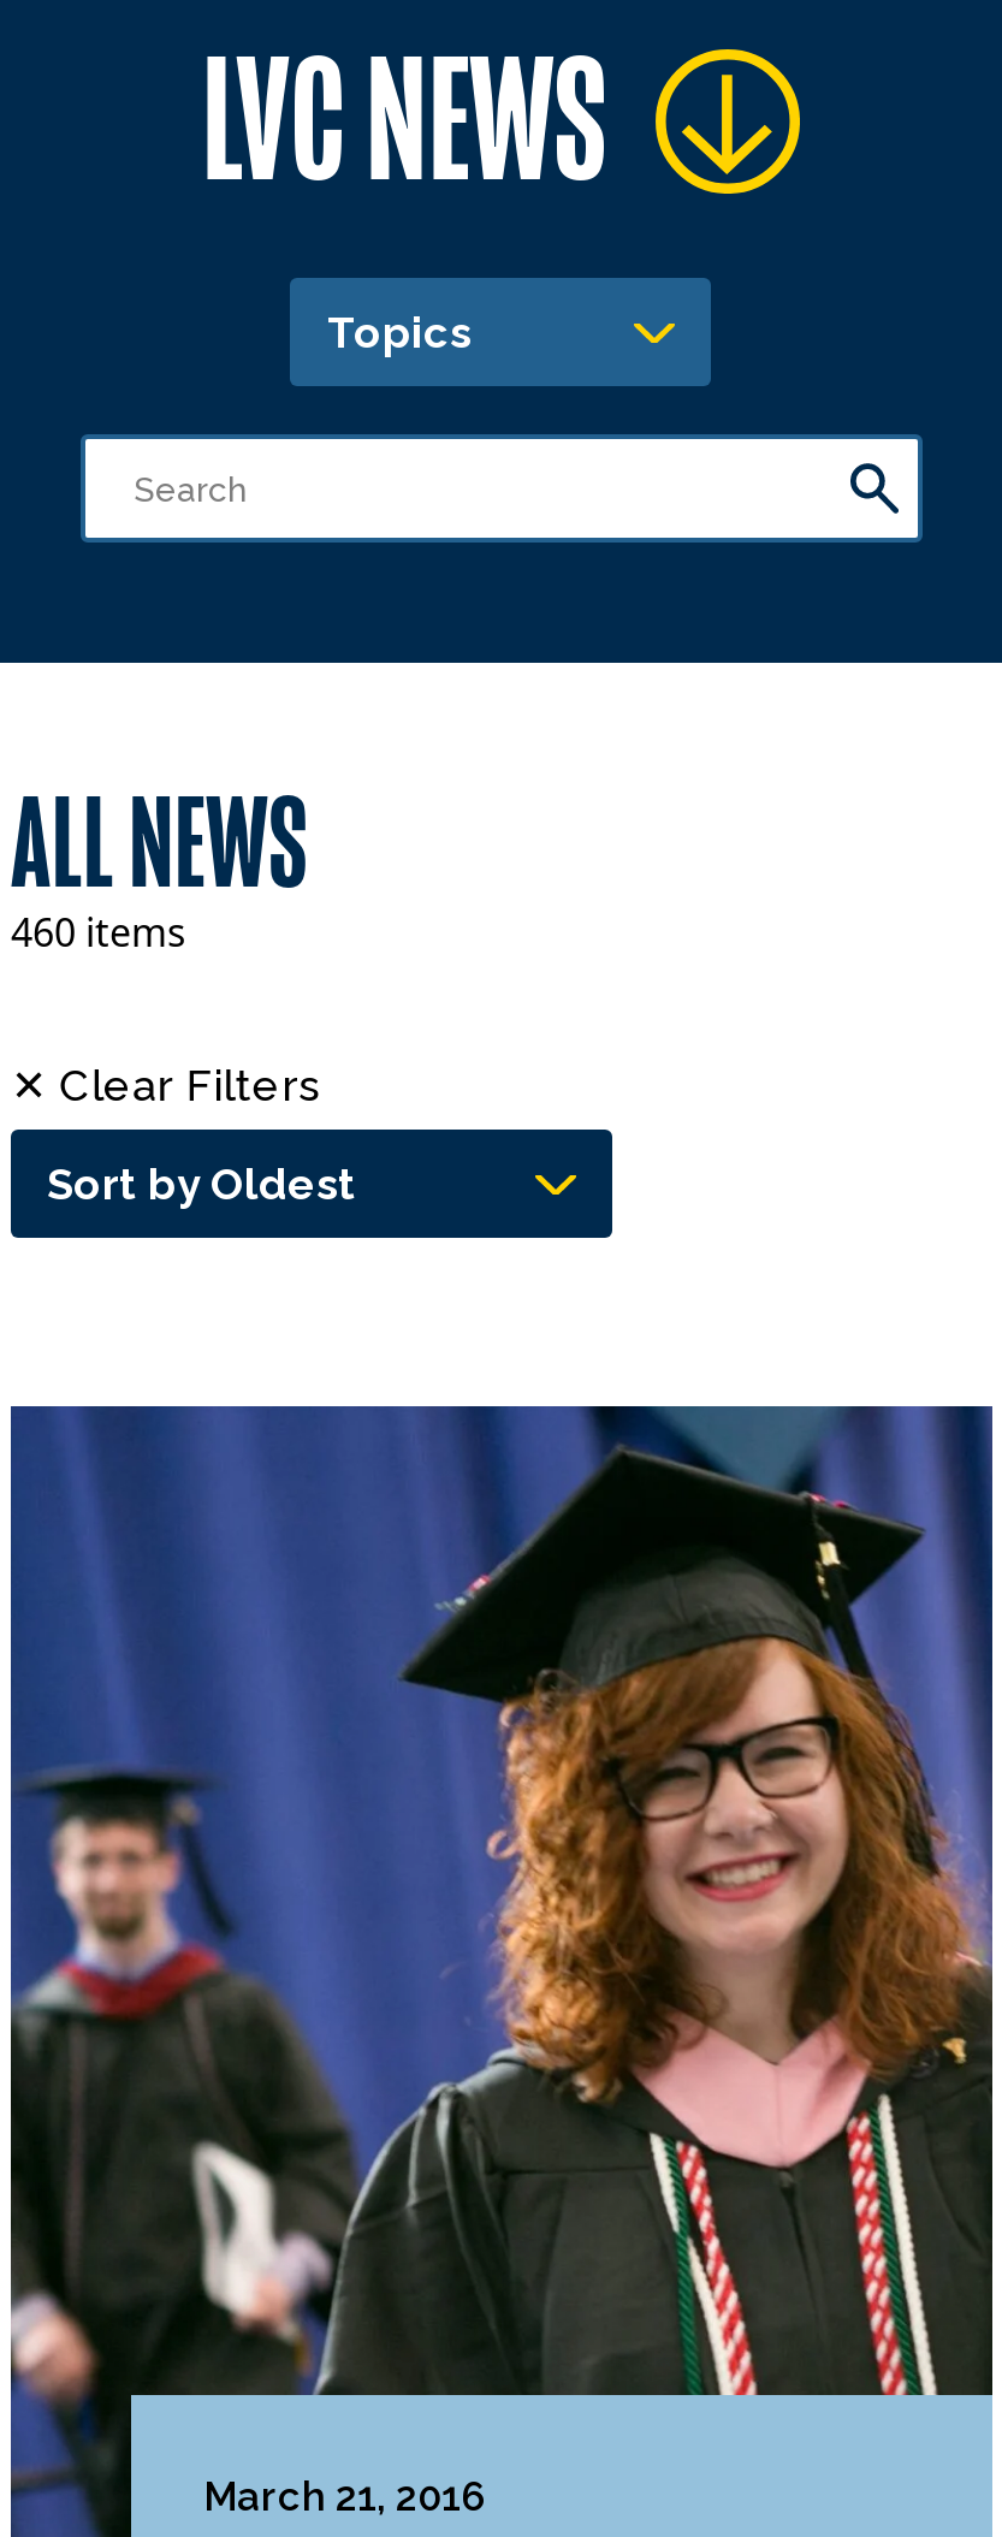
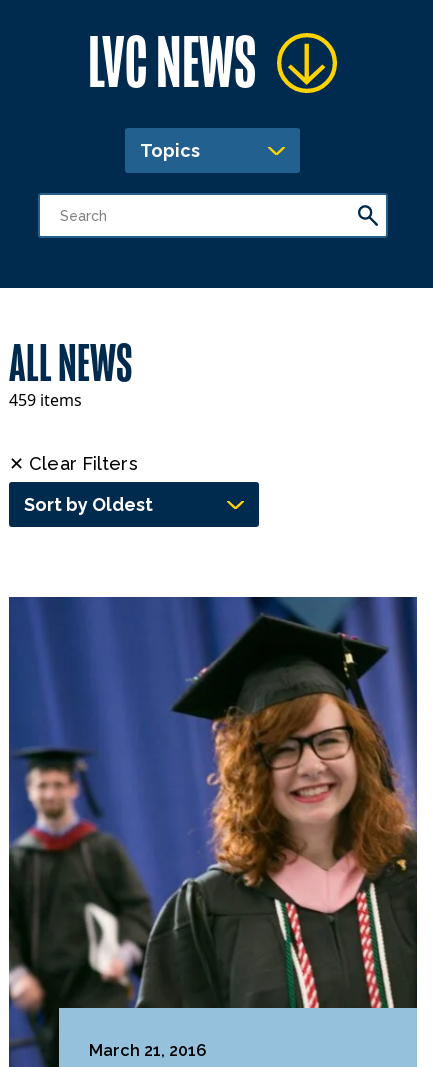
[11,906,186,959] 460 items -> [9,389,82,411] 459 items

